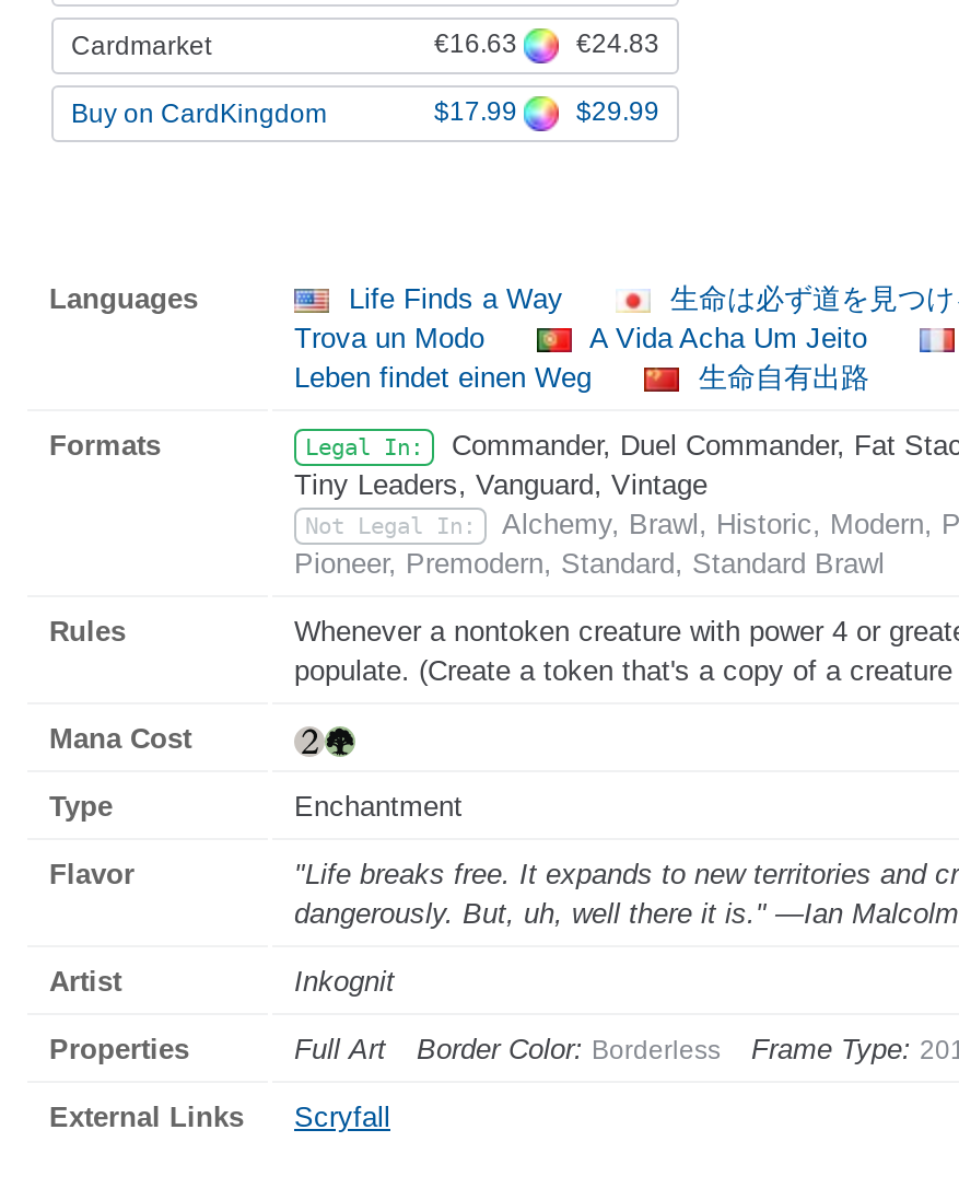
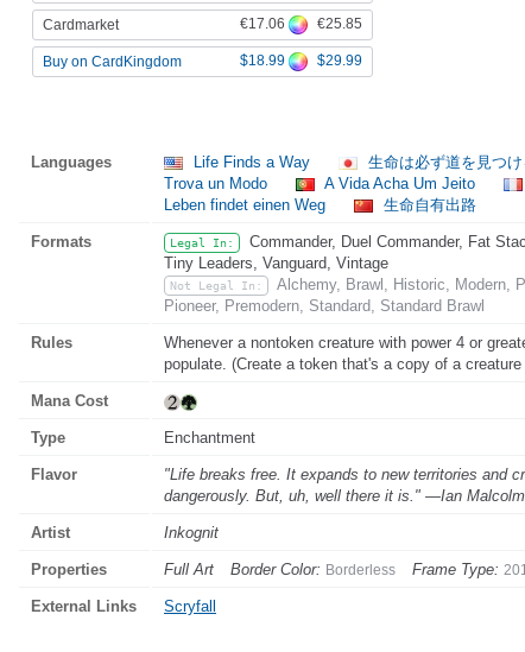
[434,29,524,60] €16.63 -> [240,16,289,32] €17.06
[570,29,659,60] €24.83 -> [314,16,362,32] €25.85
[434,97,659,127] $17.99 $29.99 -> [240,52,362,69] $18.99 $29.99

